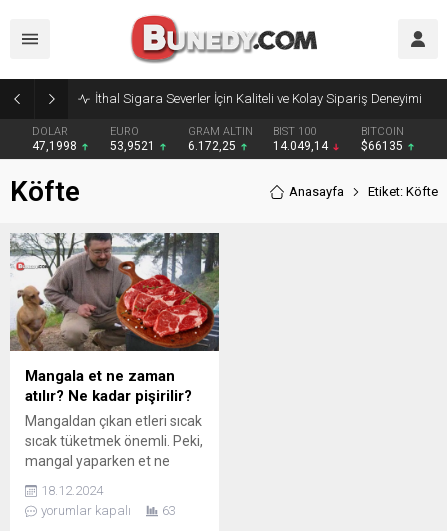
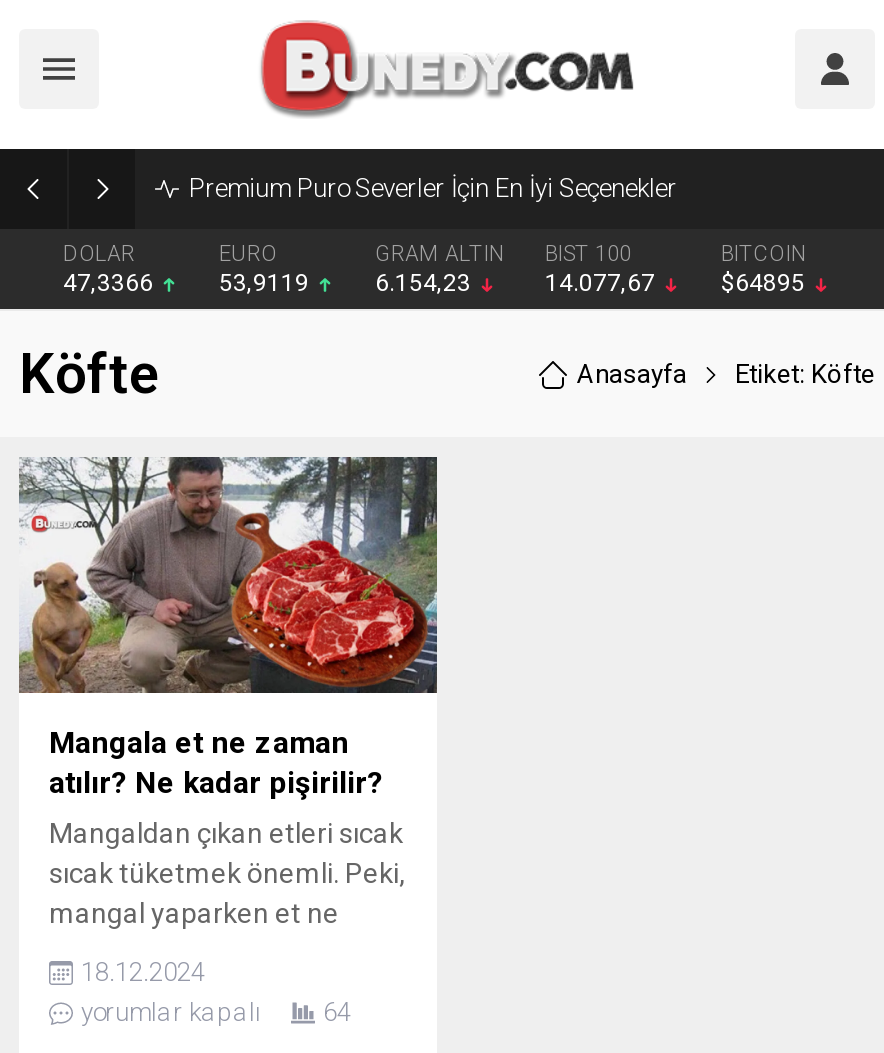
[95,91,422,106] İthal Sigara Severler İçin Kaliteli ve Kolay Sipariş Deneyimi -> [189,173,677,203] Premium Puro Severler İçin En İyi Seçenekler
[32,139,80,153] 47,1998 -> [63,269,159,297] 47,3366
[110,139,158,153] 53,9521 -> [219,269,315,297] 53,9119
[188,139,239,153] 6.172,25 -> [375,269,477,297] 6.154,23
[273,139,331,153] 14.049,14 -> [545,269,661,297] 14.077,67
[361,139,406,153] $66135 -> [721,269,811,297] $64895
[162,503,176,518] 63 -> [323,996,351,1026] 64

